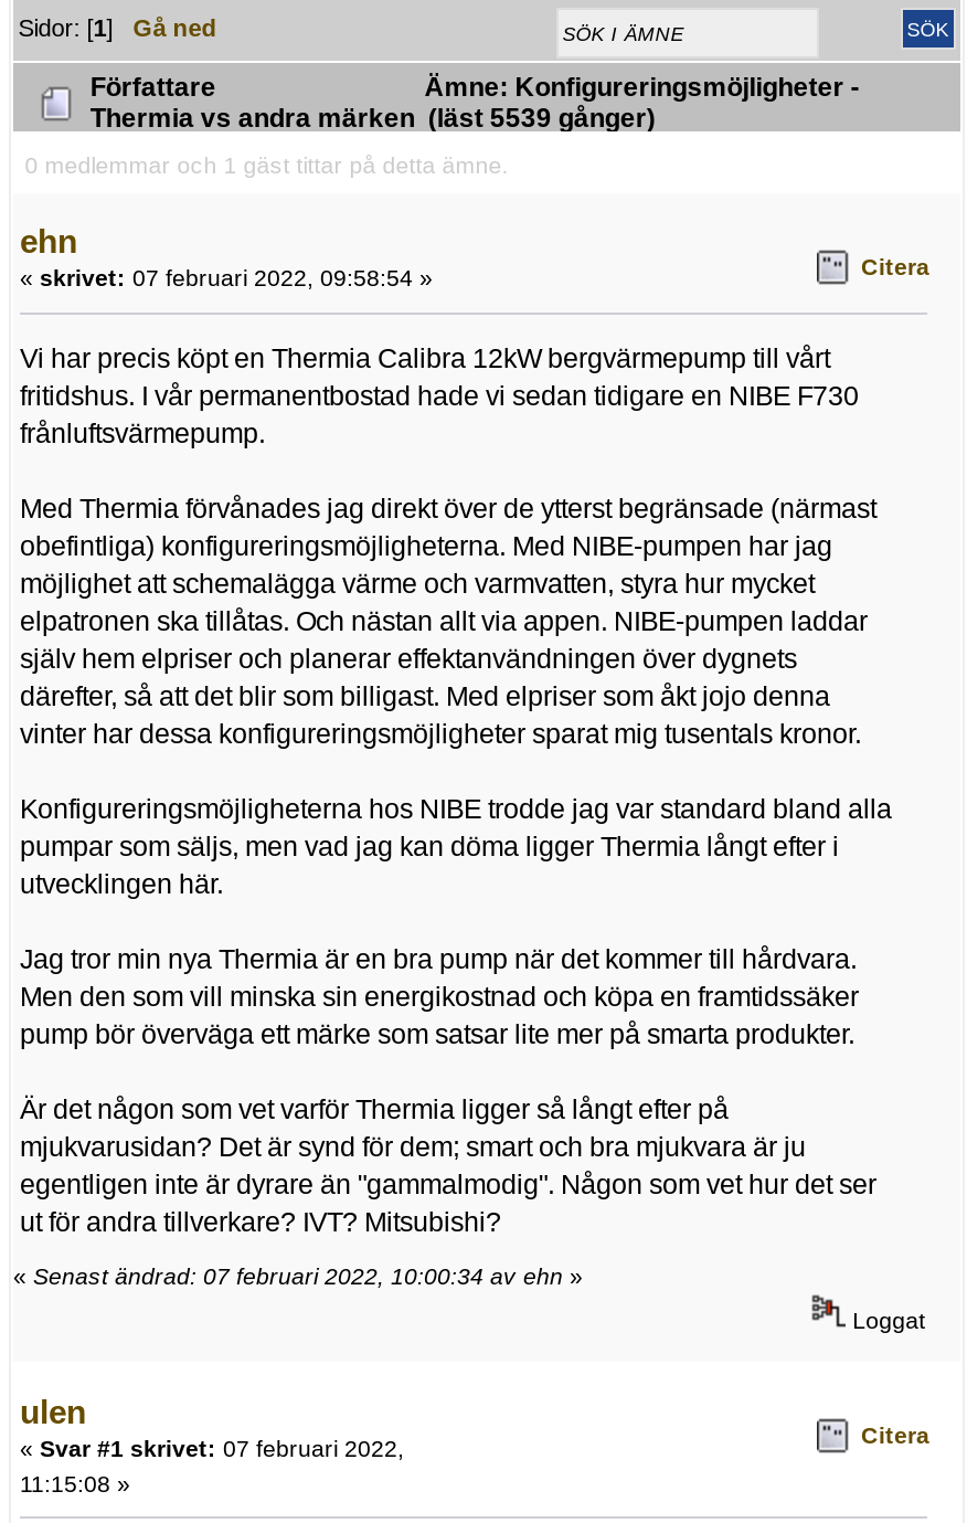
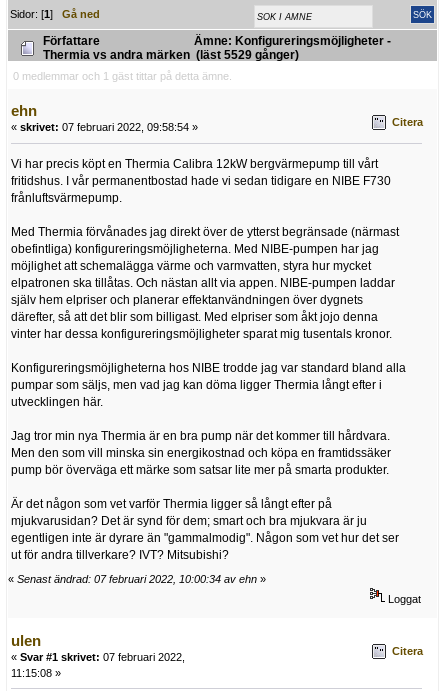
[90,102,655,133] Thermia vs andra märken (läst 5539 gånger) -> [43,48,299,62] Thermia vs andra märken (läst 5529 gånger)

